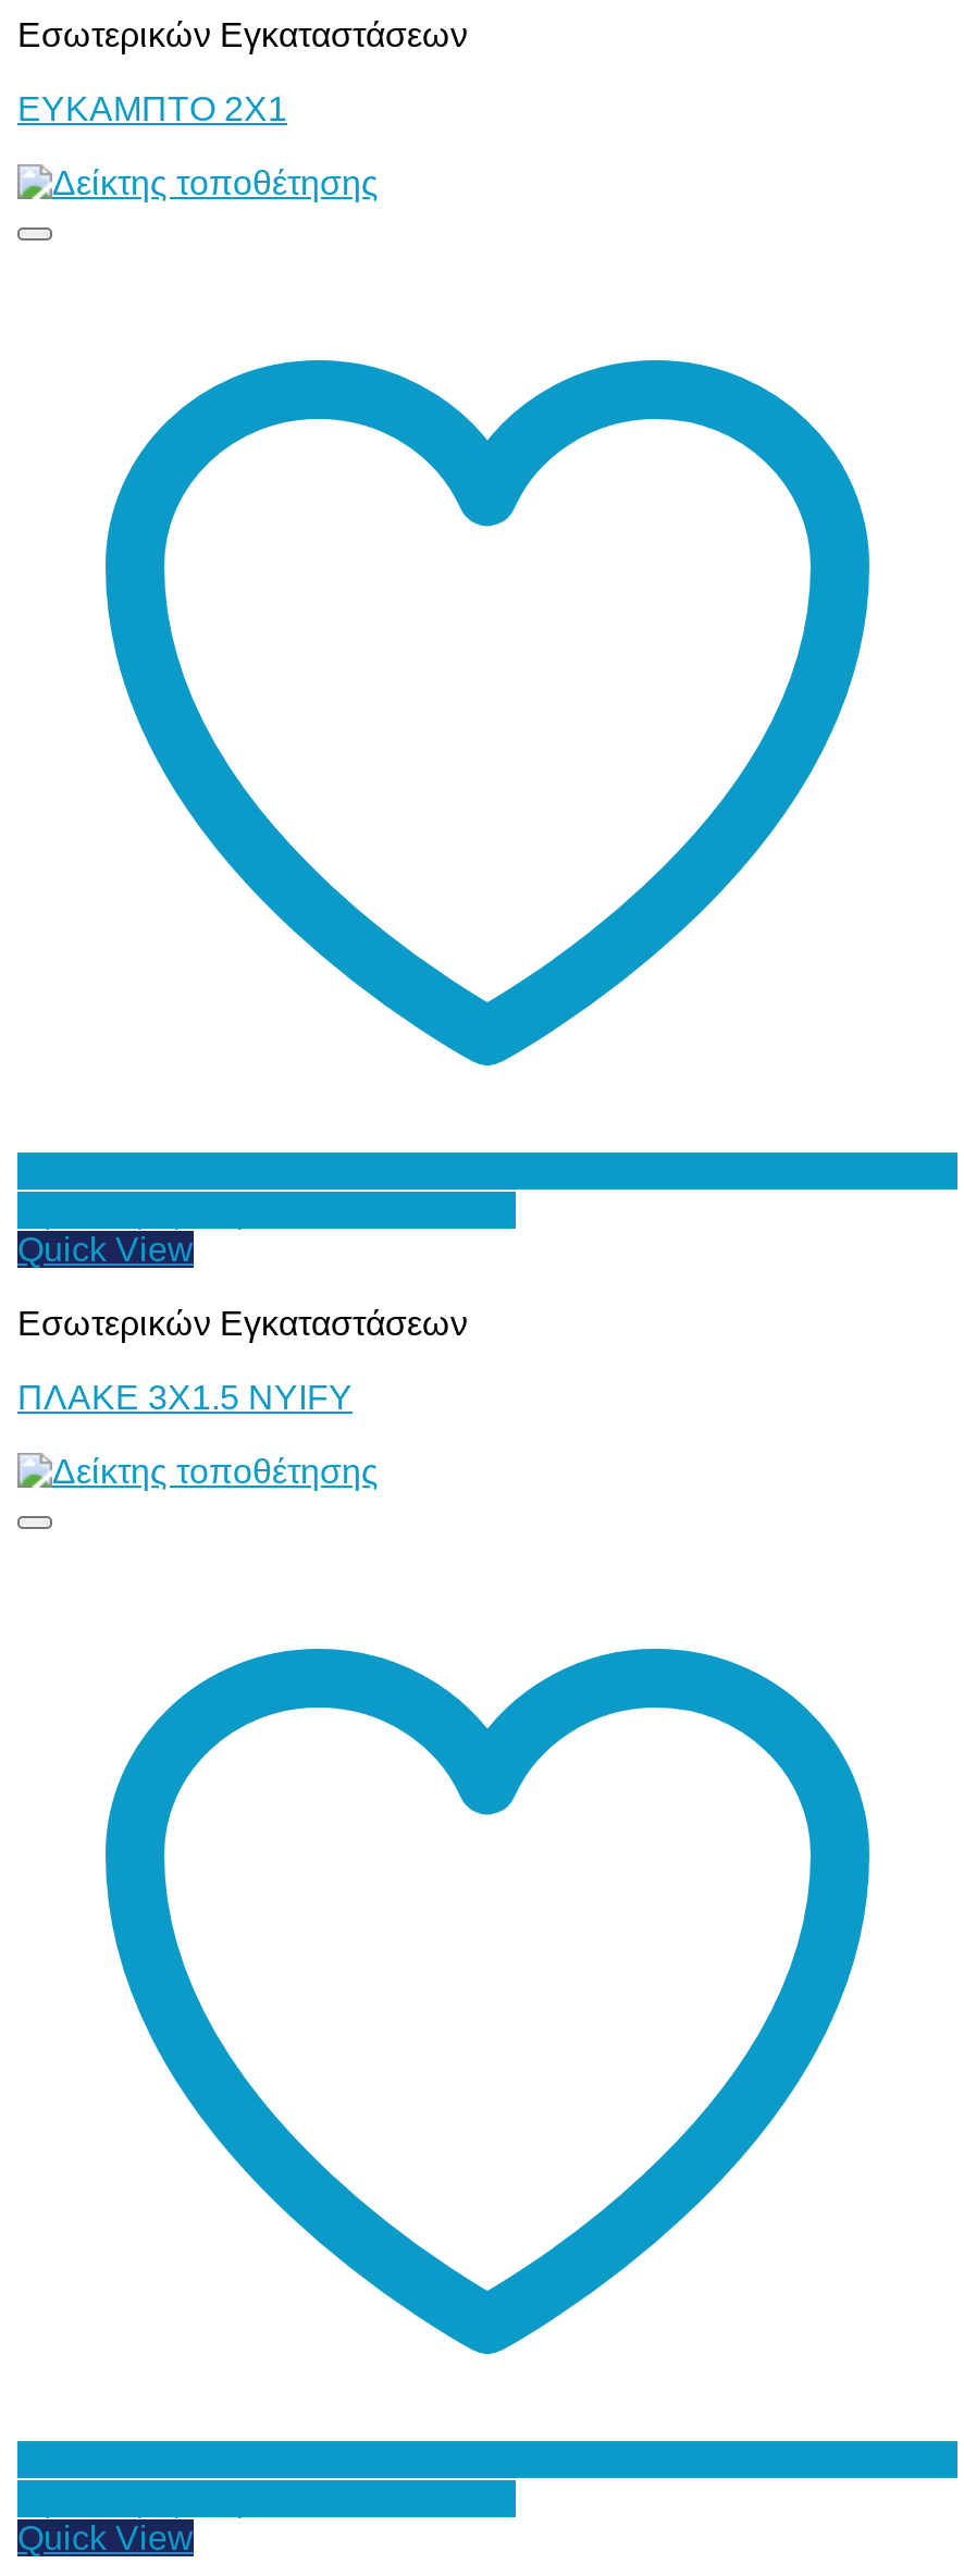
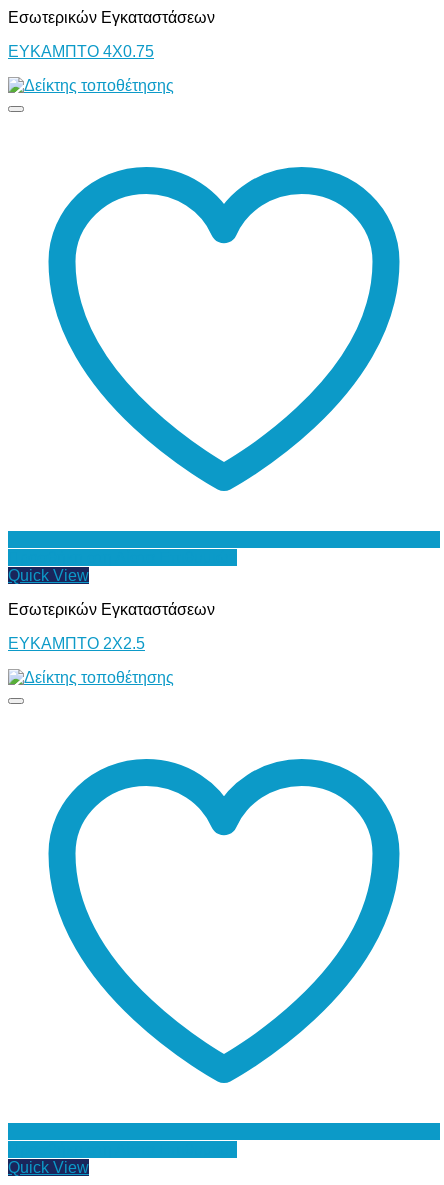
[17,91,287,128] ΕΥΚΑΜΠΤΟ 2Χ1 -> [8,43,154,60] ΕΥΚΑΜΠΤΟ 4Χ0.75
[17,1379,353,1416] ΠΛΑΚΕ 3Χ1.5 NYIFY -> [8,635,145,652] ΕΥΚΑΜΠΤΟ 2Χ2.5

